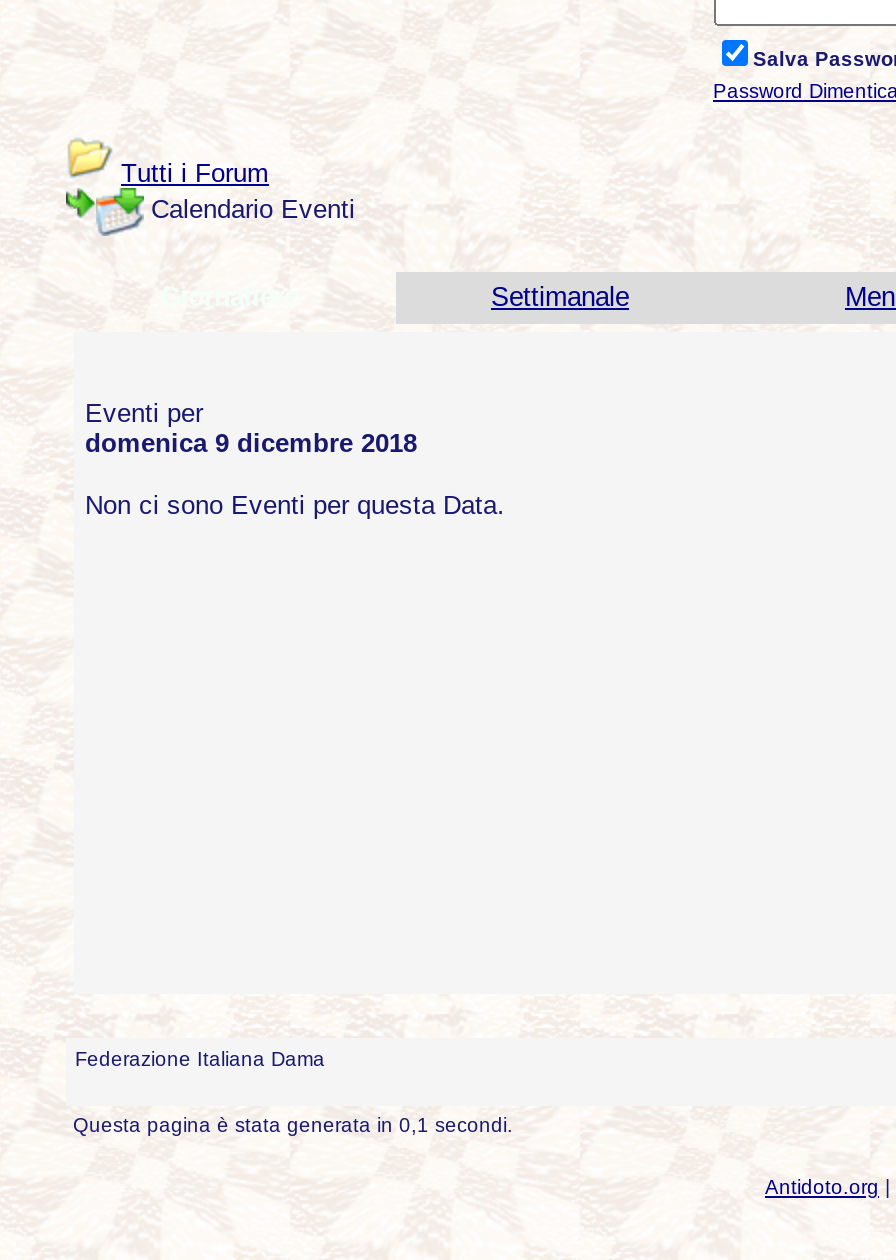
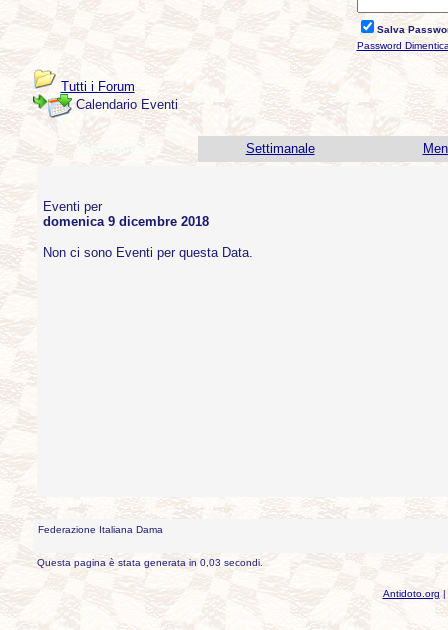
[73,1114,513,1136] Questa pagina è stata generata in 0,1 secondi. -> [36,557,262,568] Questa pagina è stata generata in 0,03 secondi.

